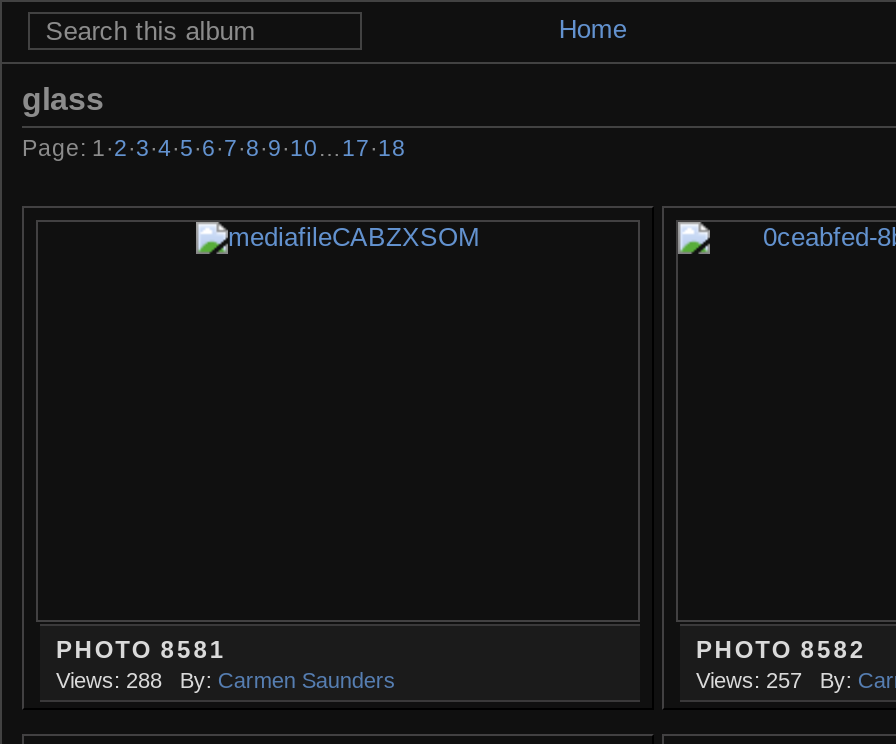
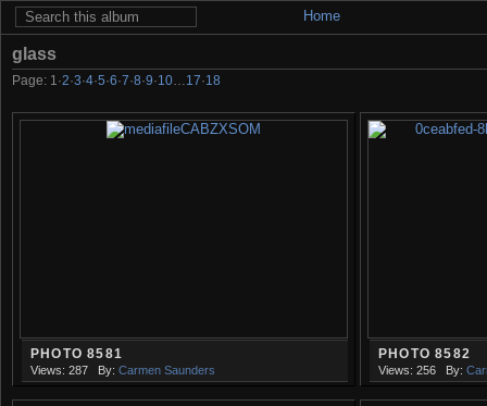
[56,668,396,692] Views: 288 By: Carmen Saunders -> [30,363,215,376] Views: 287 By: Carmen Saunders
[696,668,802,692] Views: 257 -> [378,363,436,376] Views: 256

